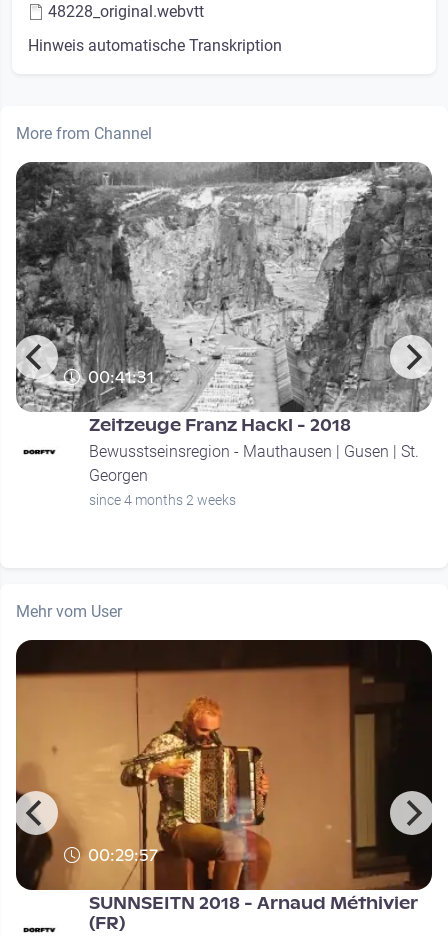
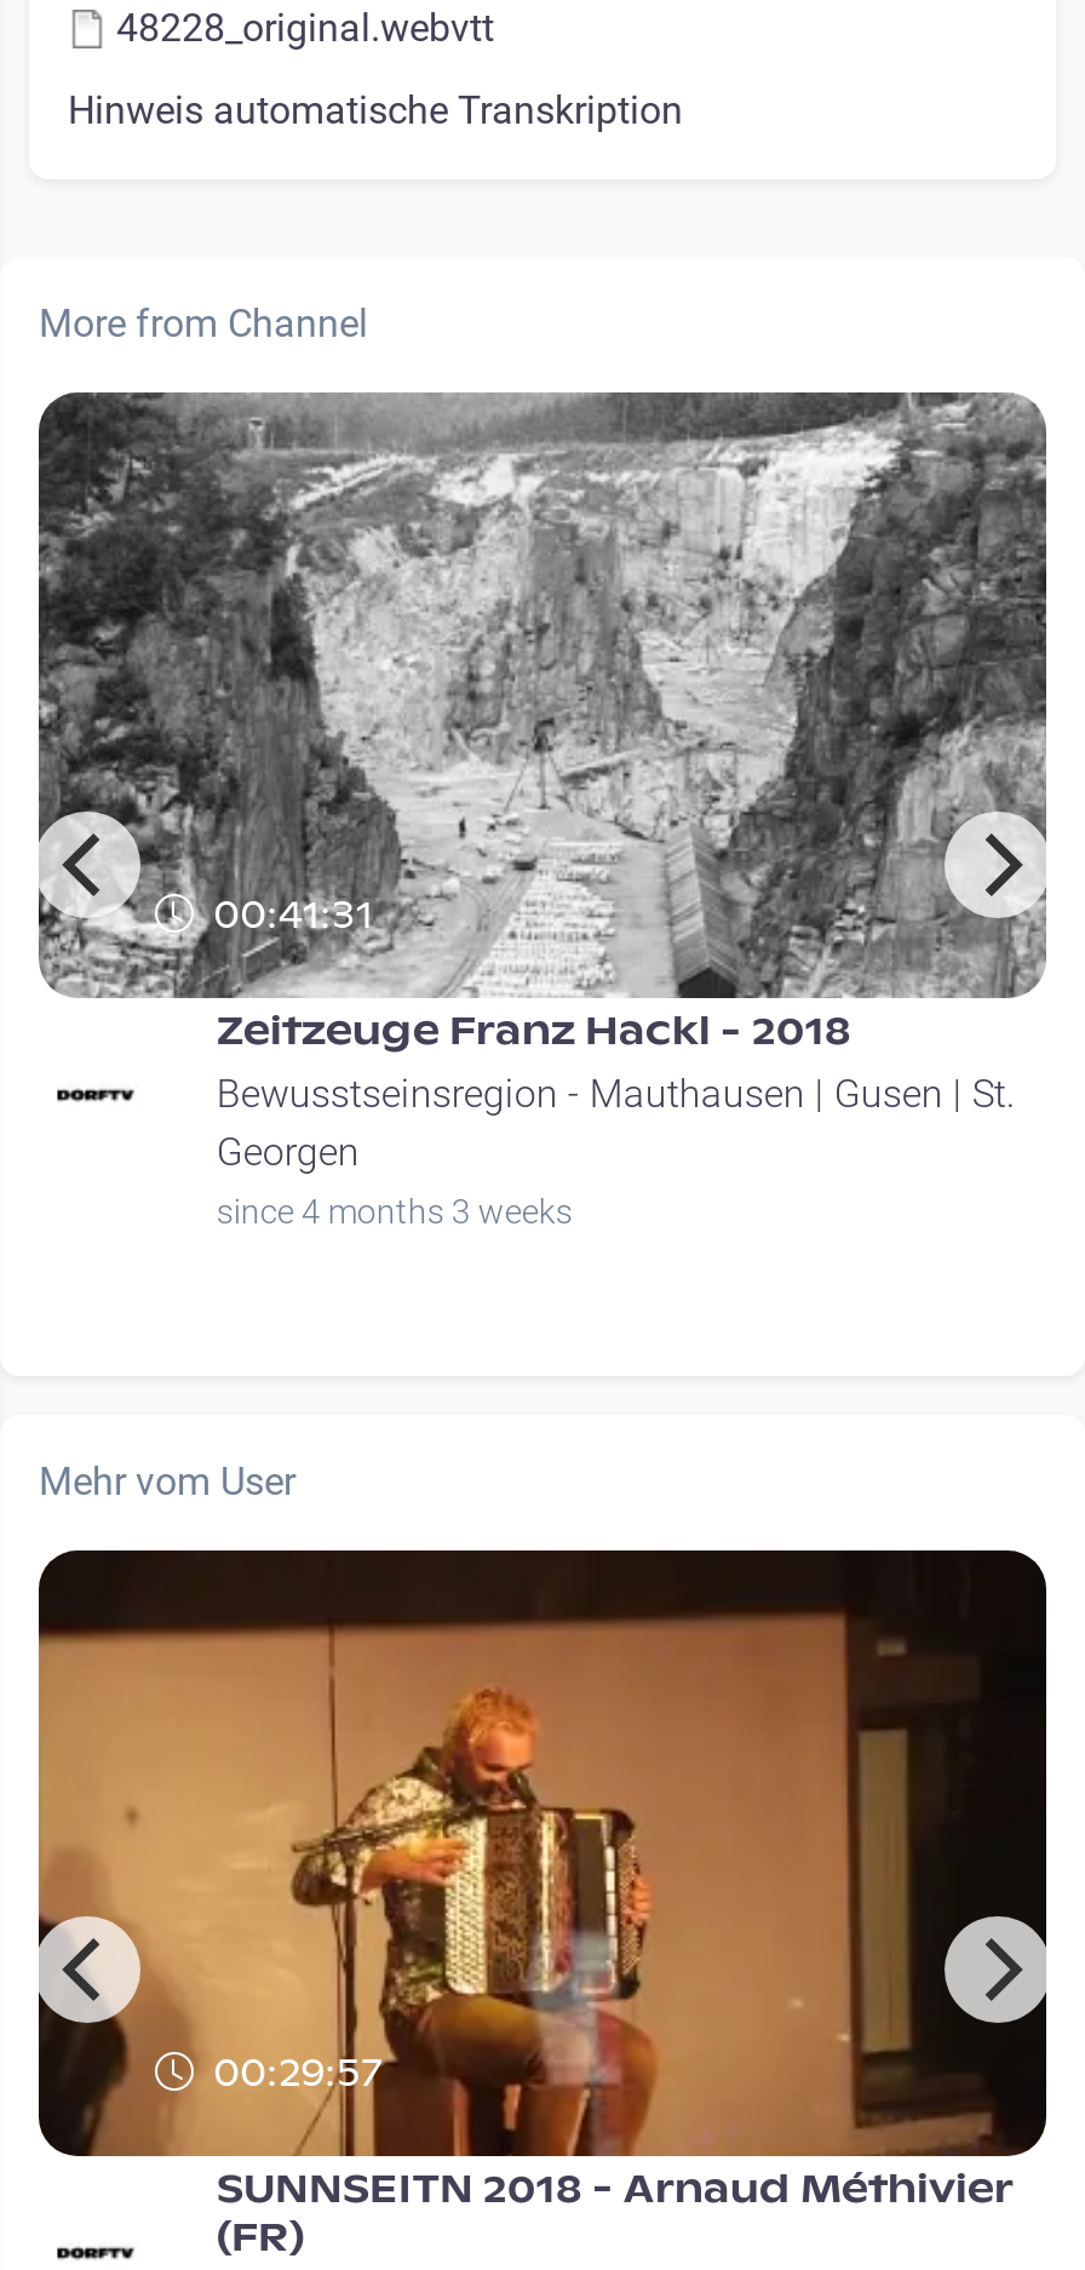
[89,492,236,508] since 4 months 2 weeks -> [216,1192,572,1231] since 4 months 3 weeks

